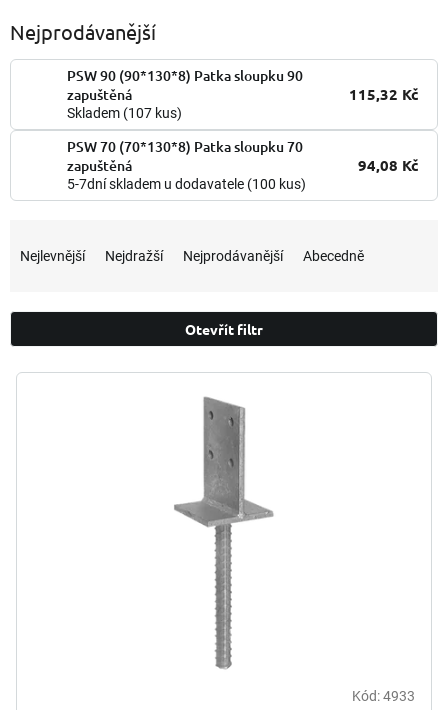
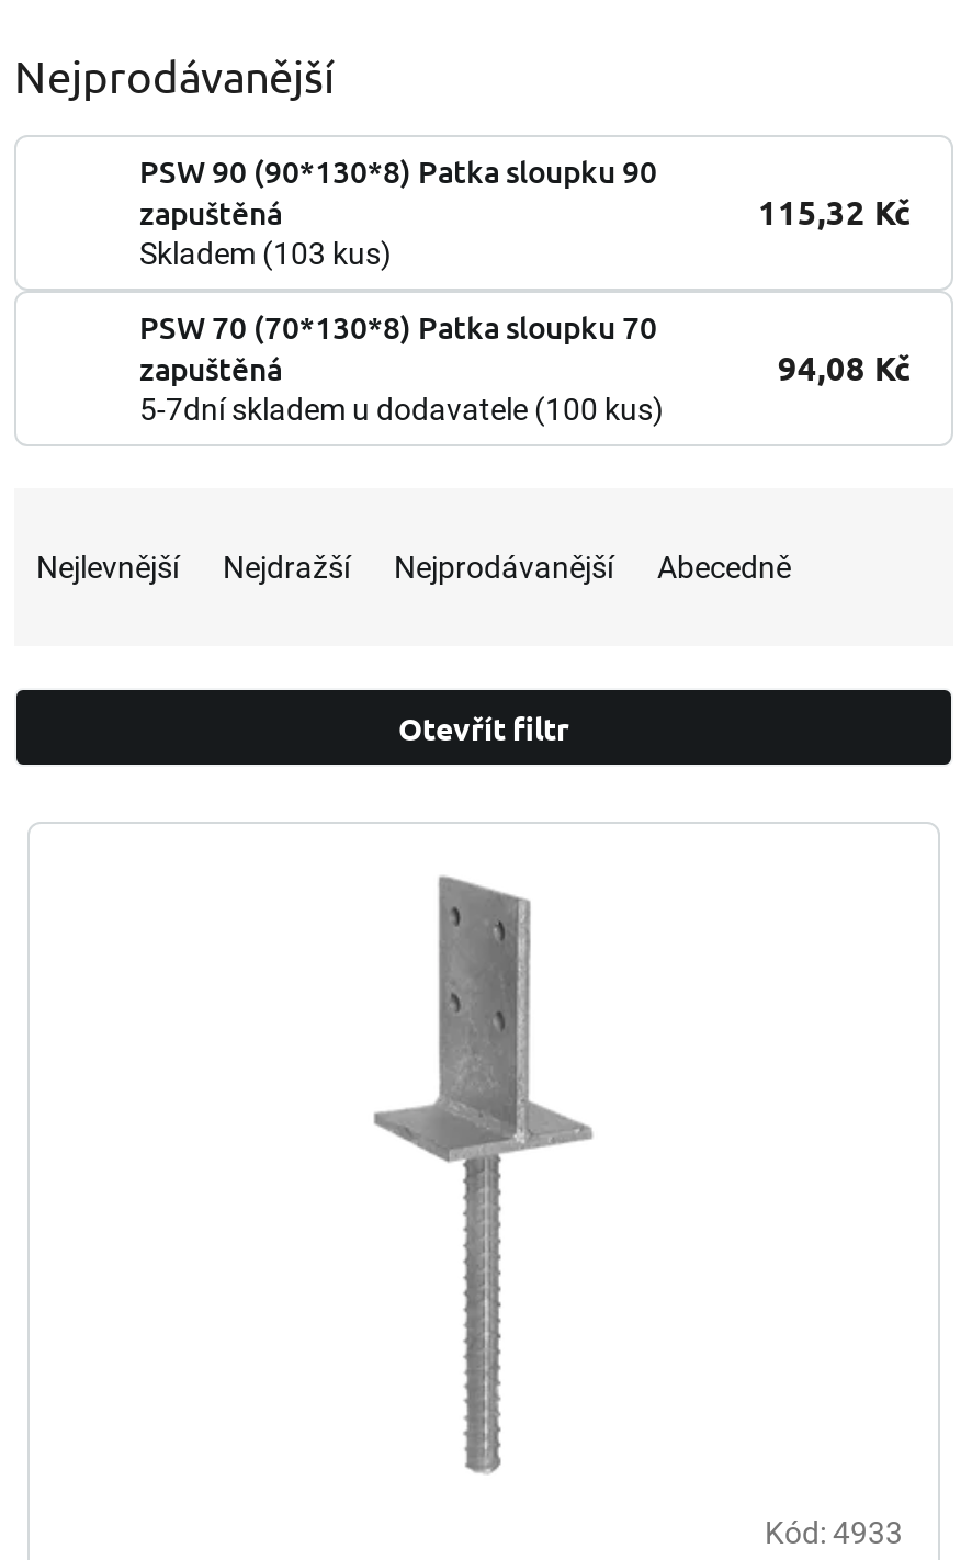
[67,105,182,121] Skladem (107 kus) -> [139,237,392,272] Skladem (103 kus)

